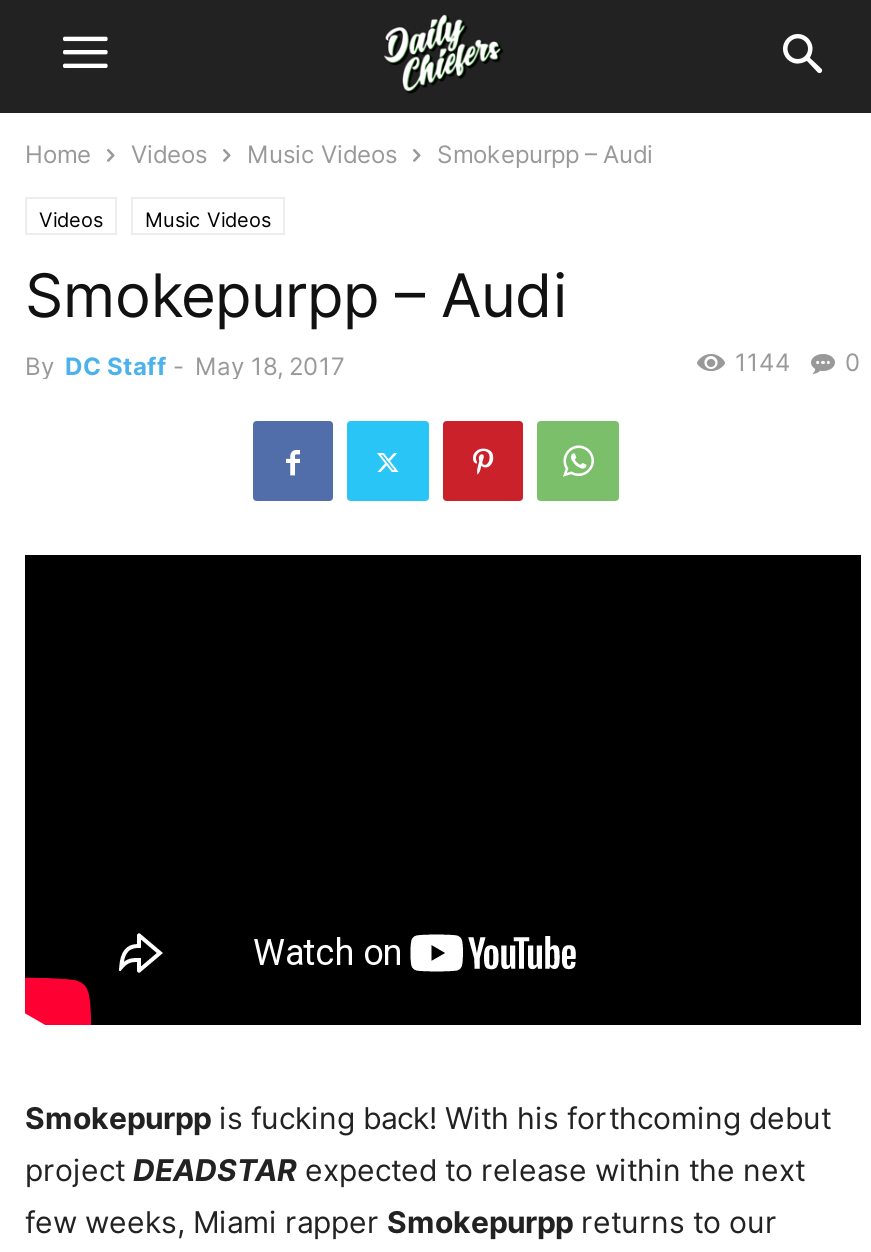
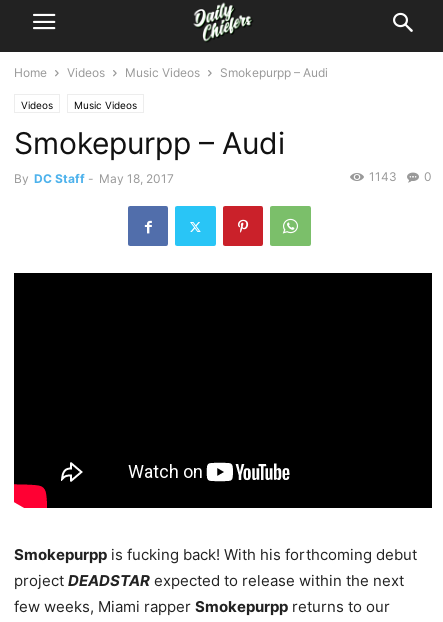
[735,347,861,377] 1144 0 -> [369,169,432,184] 1143 0

